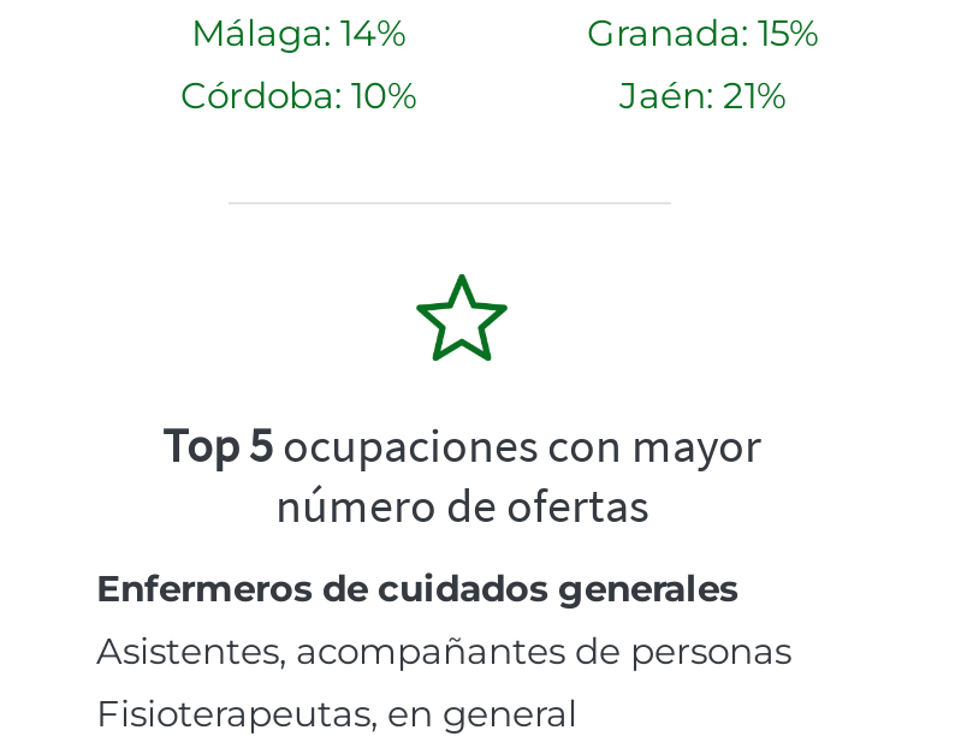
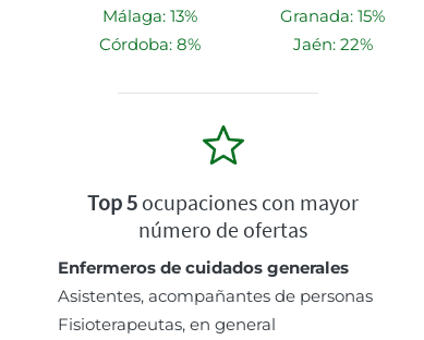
[191,10,405,56] Málaga: 14% -> [102,6,197,26] Málaga: 13%
[180,73,416,118] Córdoba: 10% -> [99,34,200,55] Córdoba: 8%
[619,73,785,118] Jaén: 21% -> [293,34,372,55] Jaén: 22%

